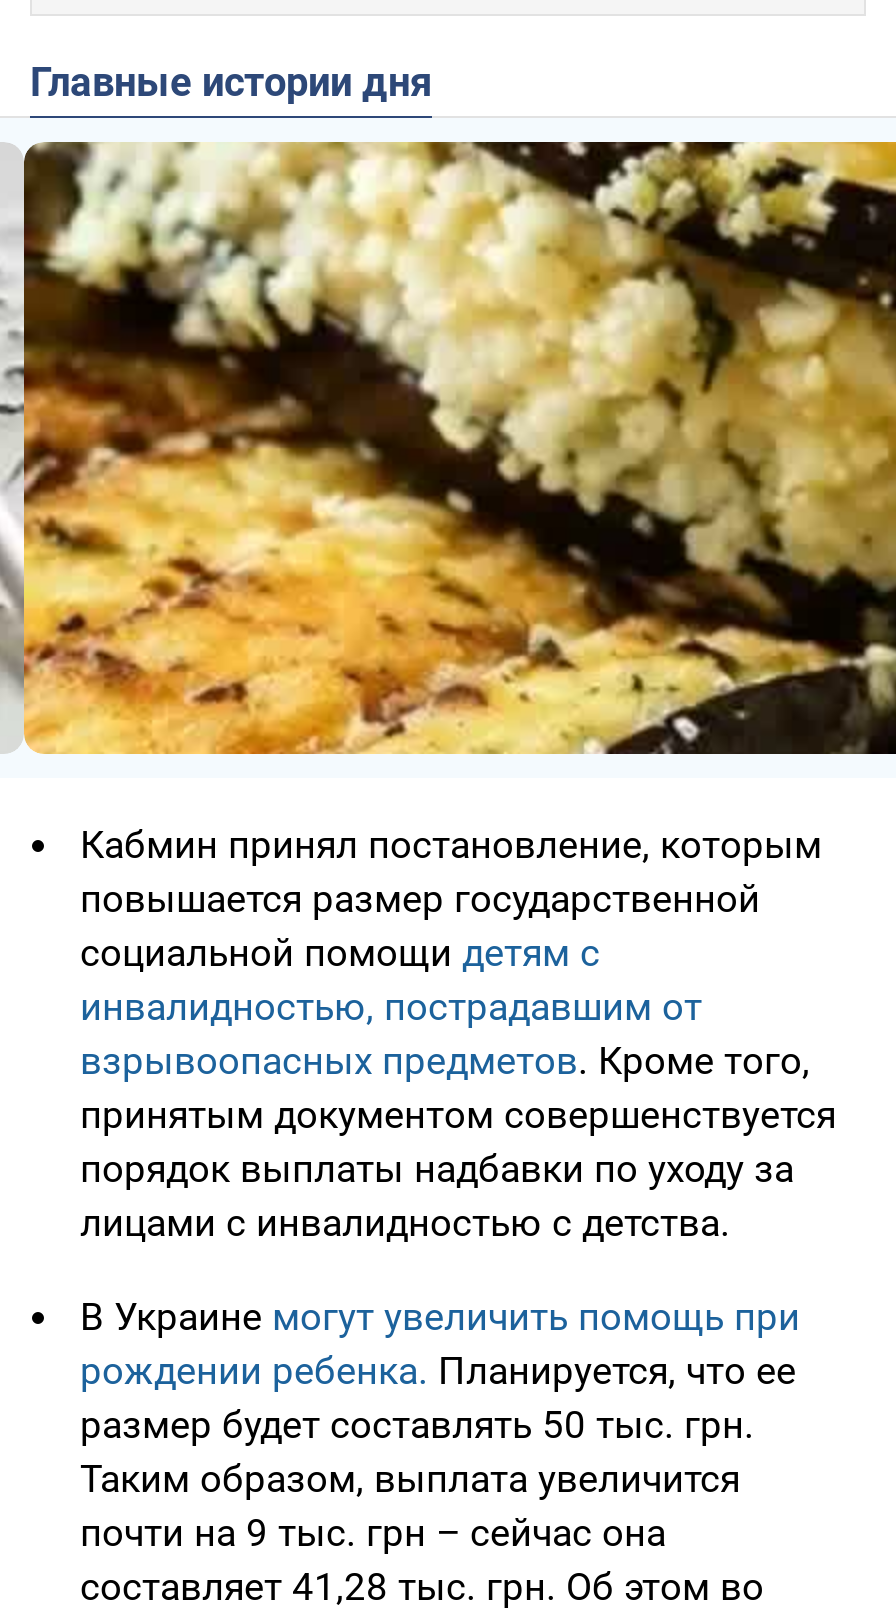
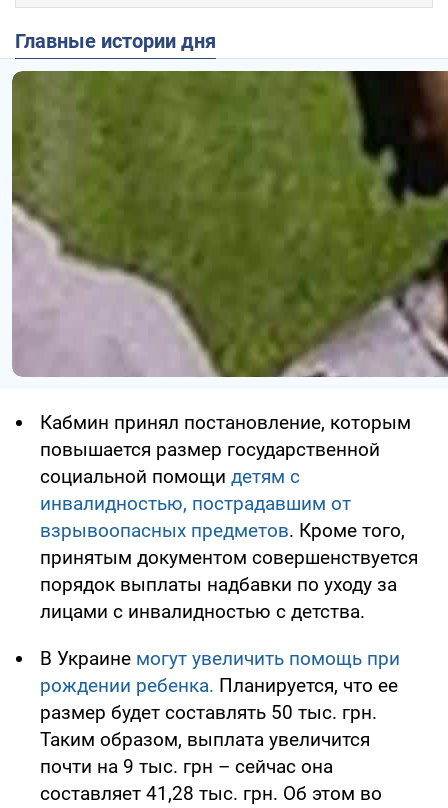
[6,140,890,756] [image] -> [3,70,445,378] [image]

